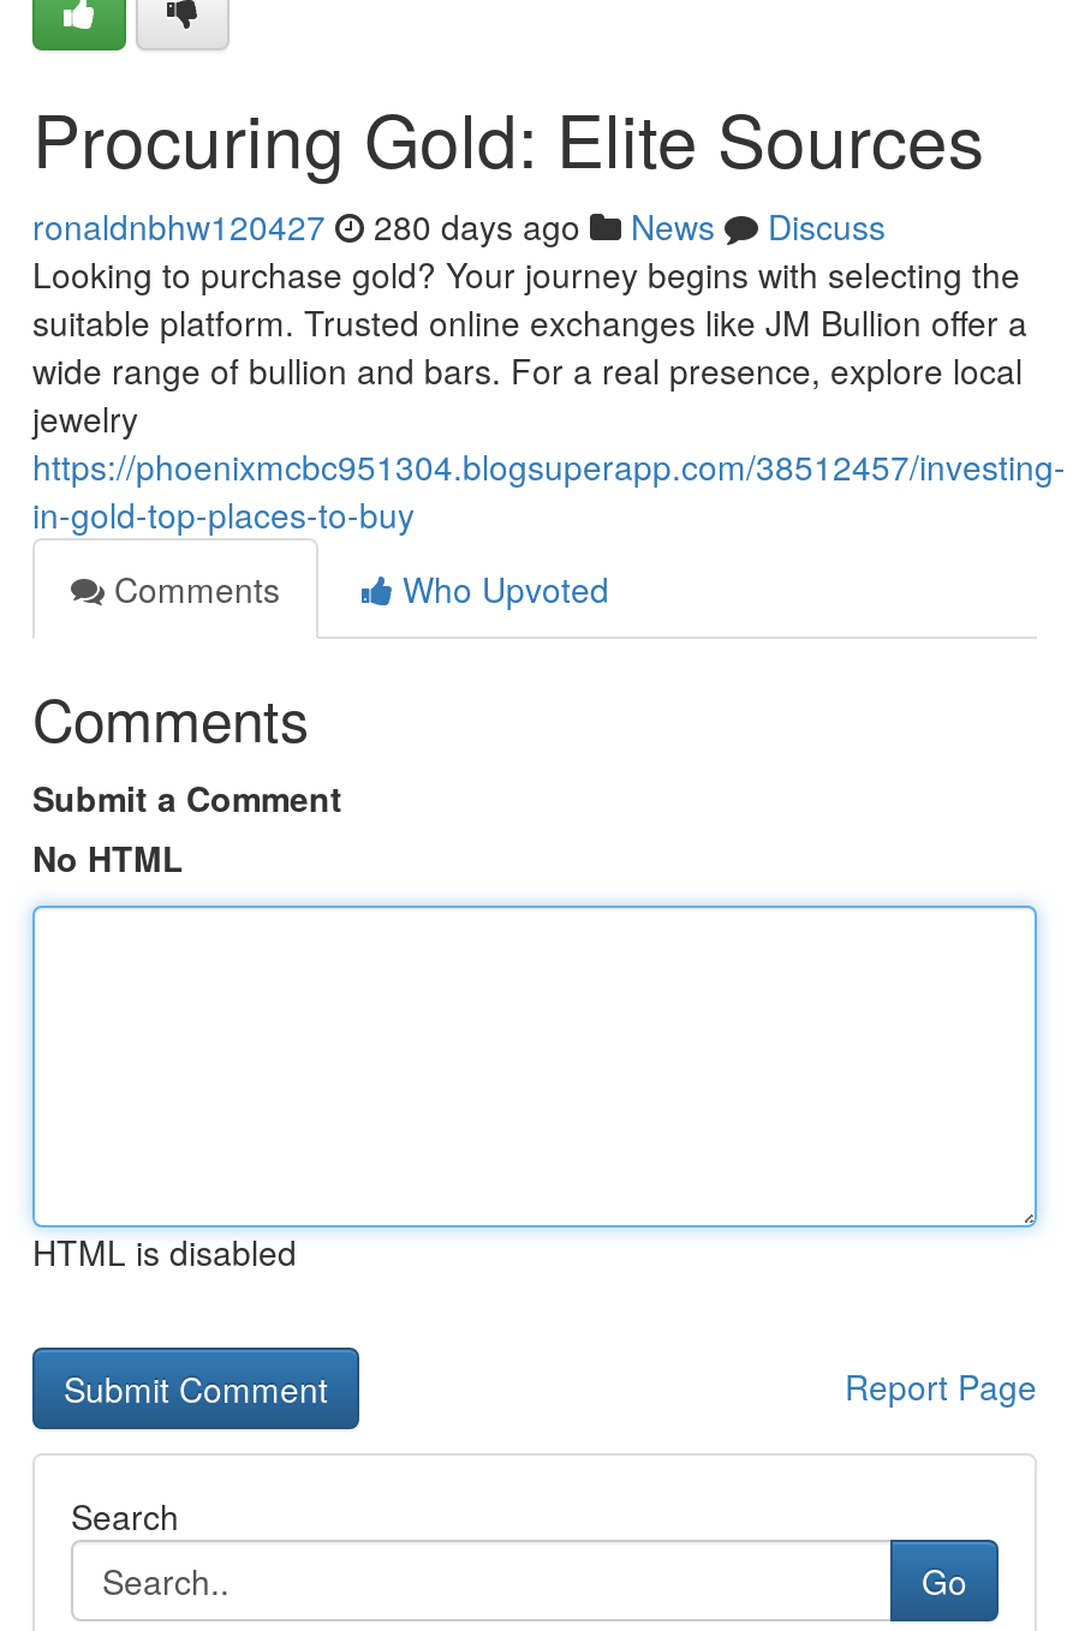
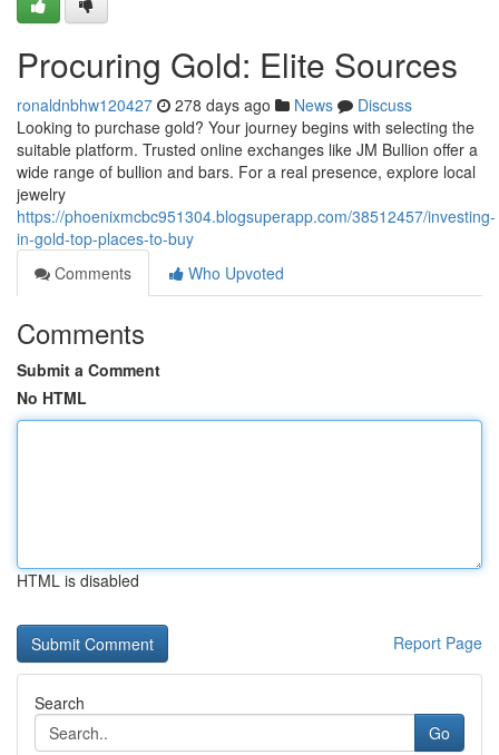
[32,202,886,250] ronaldnbhw120427 280 days ago News Discuss -> [17,94,412,116] ronaldnbhw120427 278 days ago News Discuss

